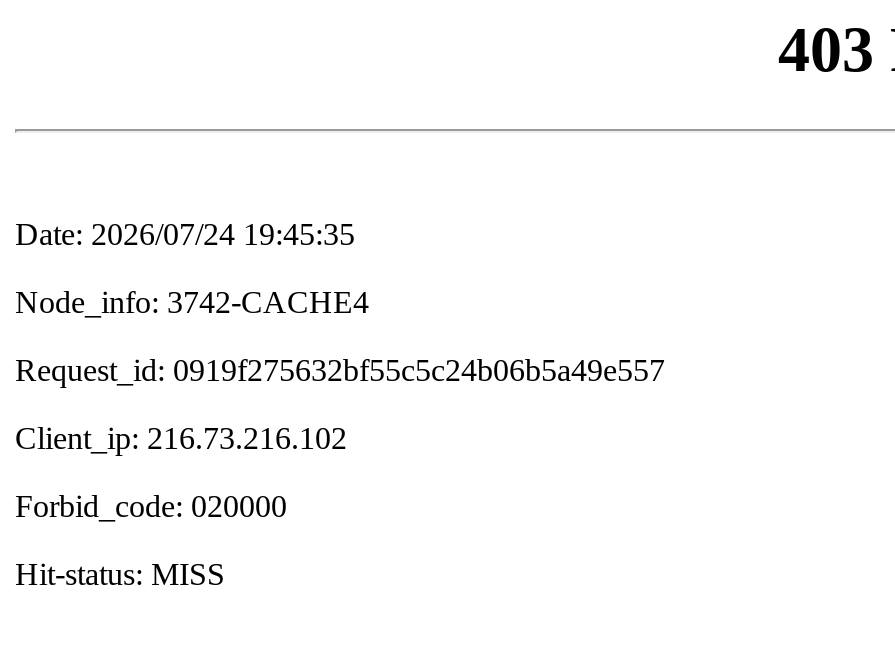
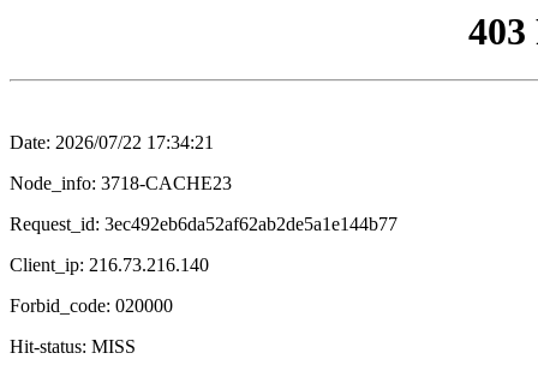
[15,218,355,252] Date: 2026/07/24 19:45:35 -> [10,133,214,153] Date: 2026/07/22 17:34:21
[15,286,369,320] Node_info: 3742-CACHE4 -> [10,173,232,194] Node_info: 3718-CACHE23
[15,354,665,388] Request_id: 0919f275632bf55c5c24b06b5a49e557 -> [10,214,397,235] Request_id: 3ec492eb6da52af62ab2de5a1e144b77
[15,422,347,456] Client_ip: 216.73.216.102 -> [10,255,209,275] Client_ip: 216.73.216.140

